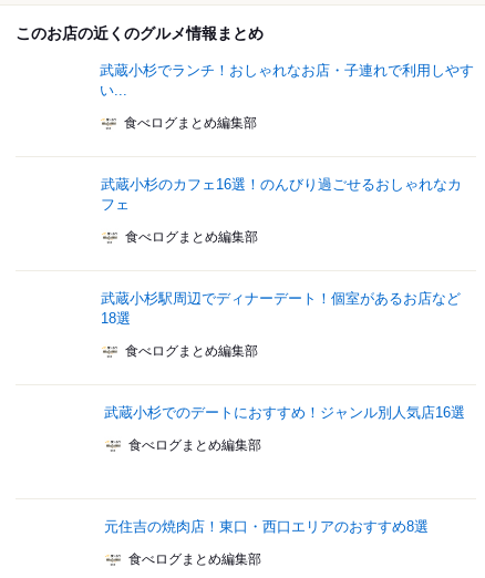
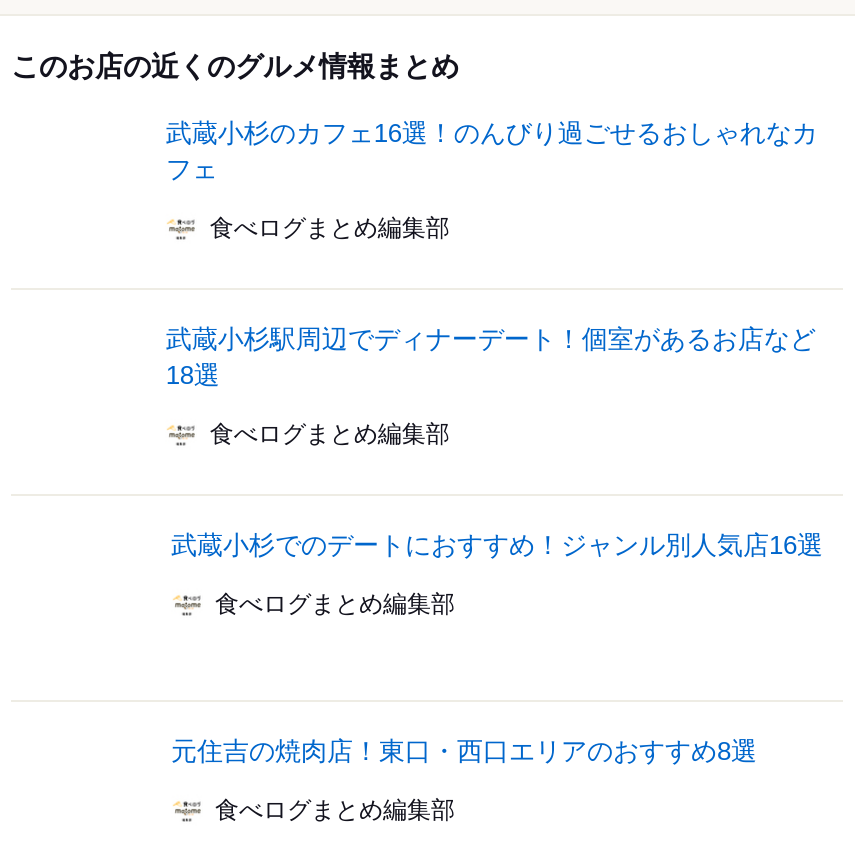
[99,62,473,131] 武蔵小杉でランチ！おしゃれなお店・子連れで利用しやす | い... | 食べログまとめ編集部 -> none

